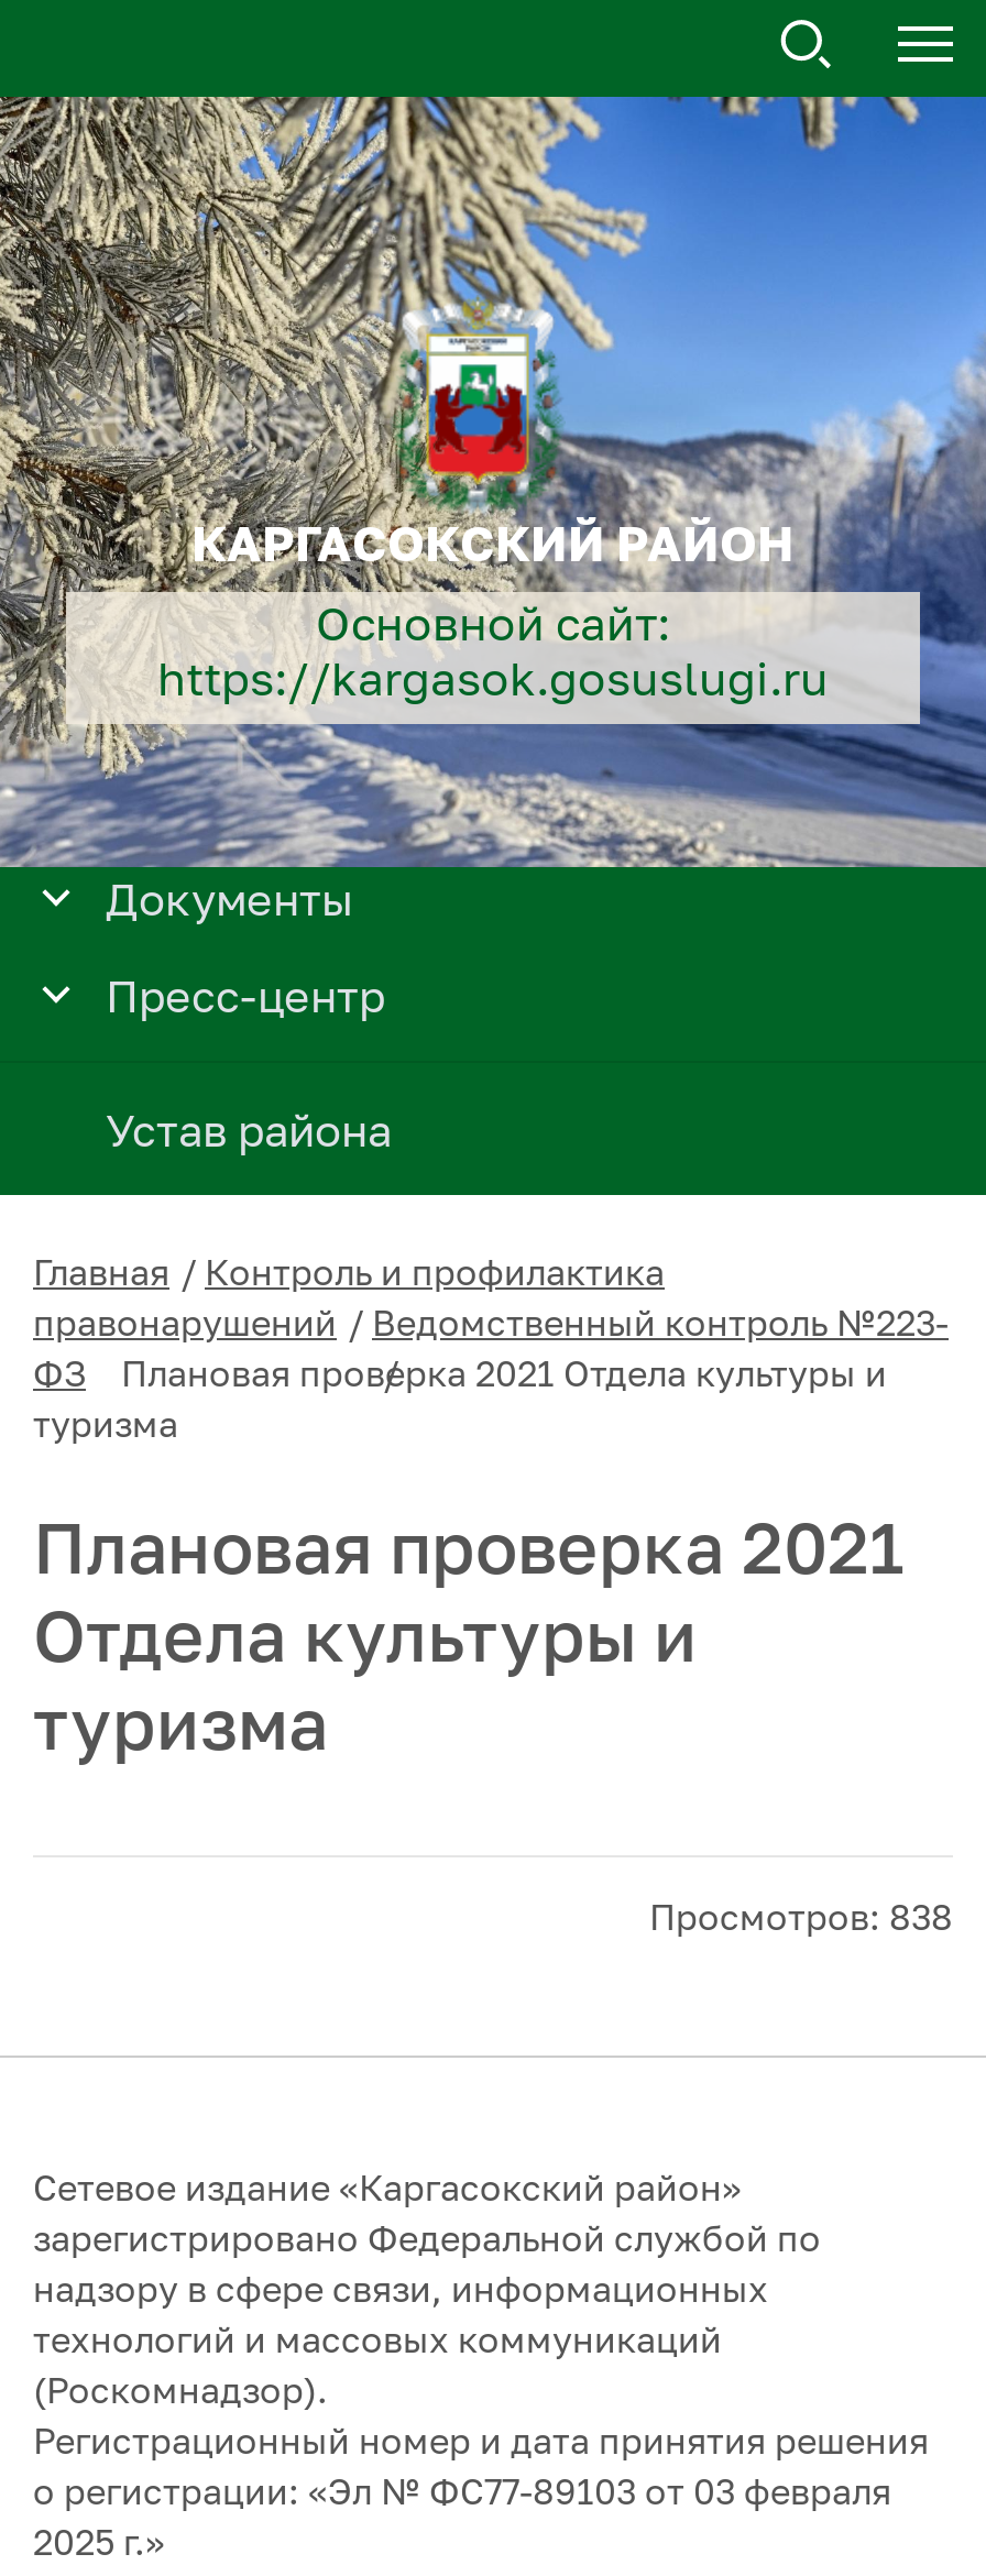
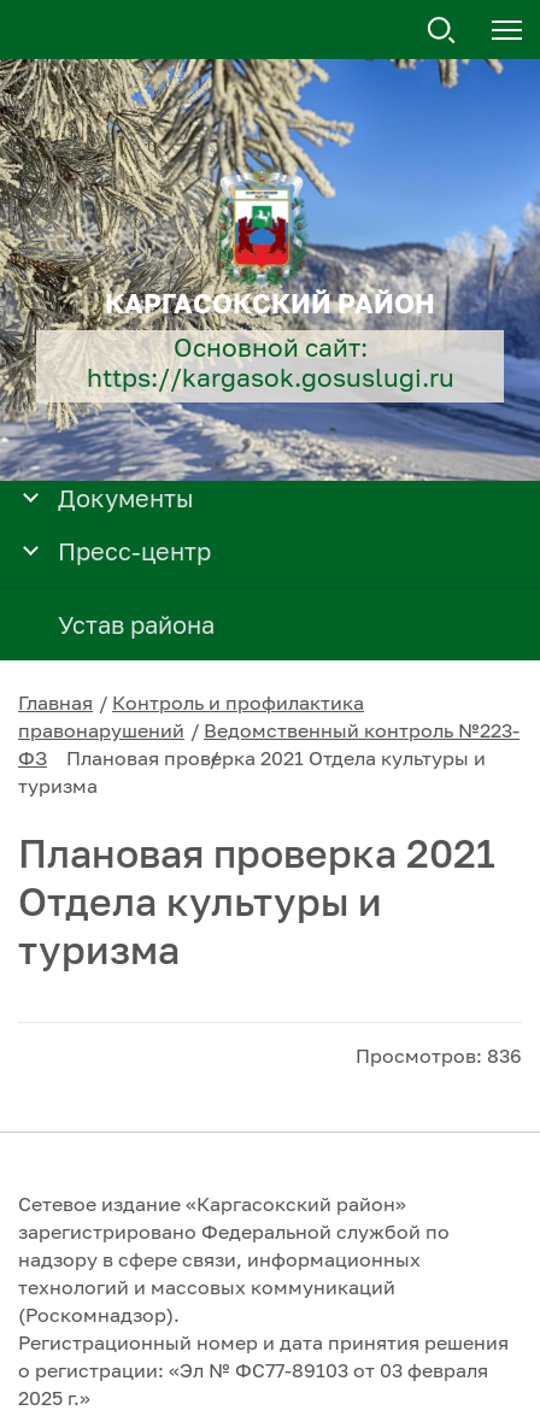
[649,1895,953,1939] Просмотров: 838 -> [356,1044,522,1068] Просмотров: 836

